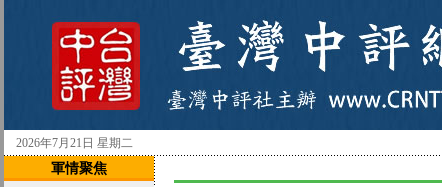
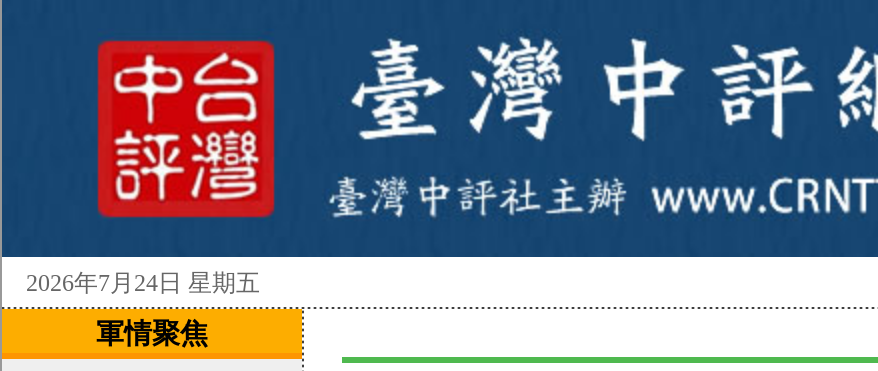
[16,136,133,150] 2026年7月21日 星期二 -> [26,269,260,297] 2026年7月24日 星期五

